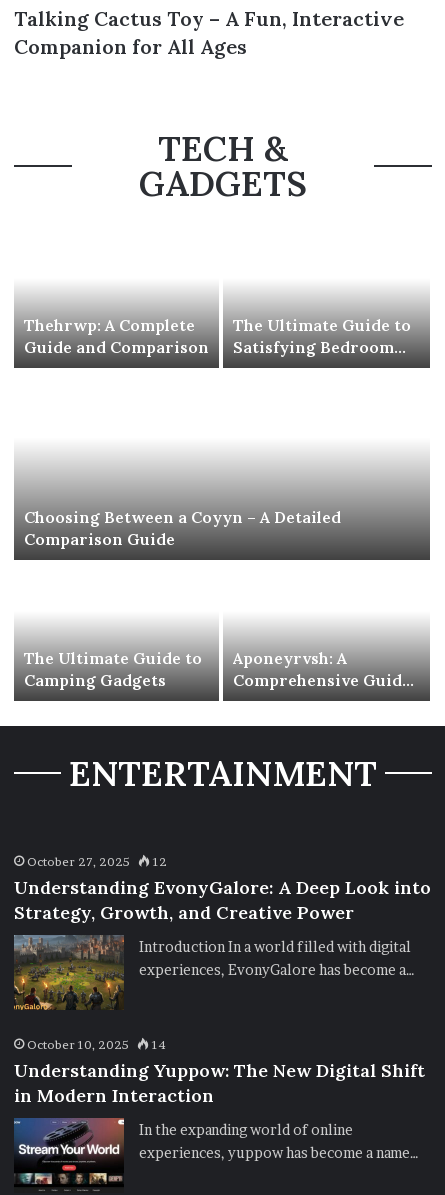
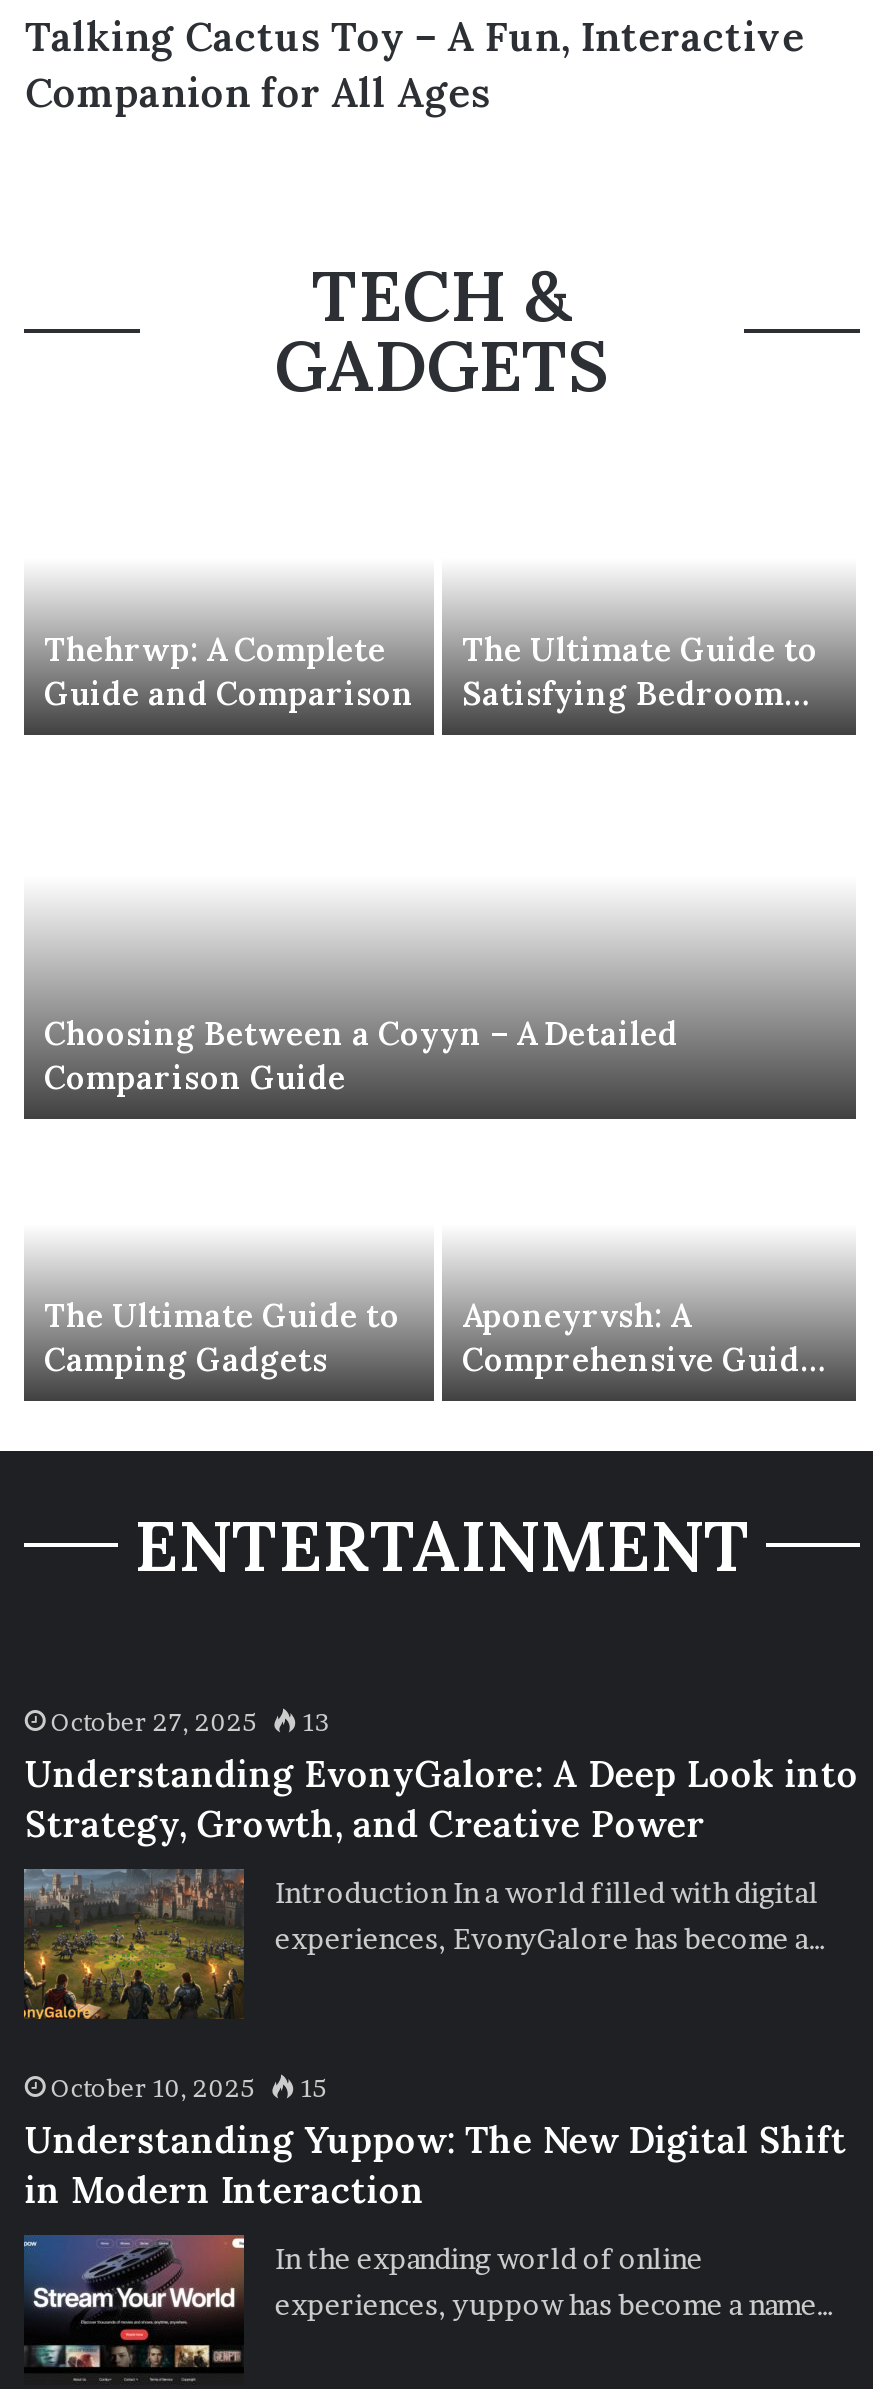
[27,853,167,868] October 27, 2025 12 -> [51,1707,329,1737] October 27, 2025 13
[27,1036,166,1051] October 10, 2025 14 -> [51,2073,327,2103] October 10, 2025 15

